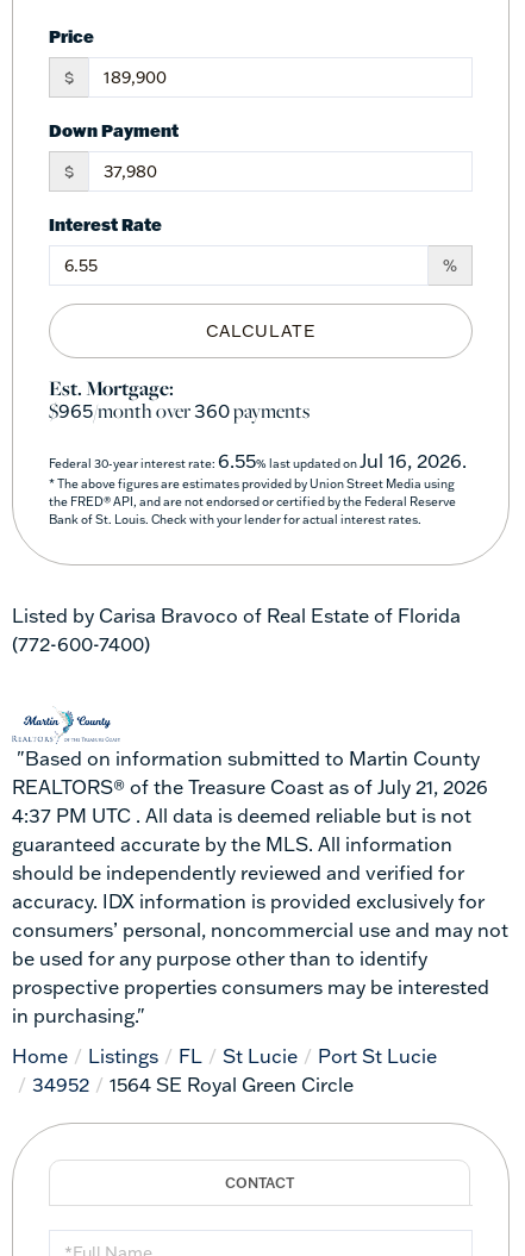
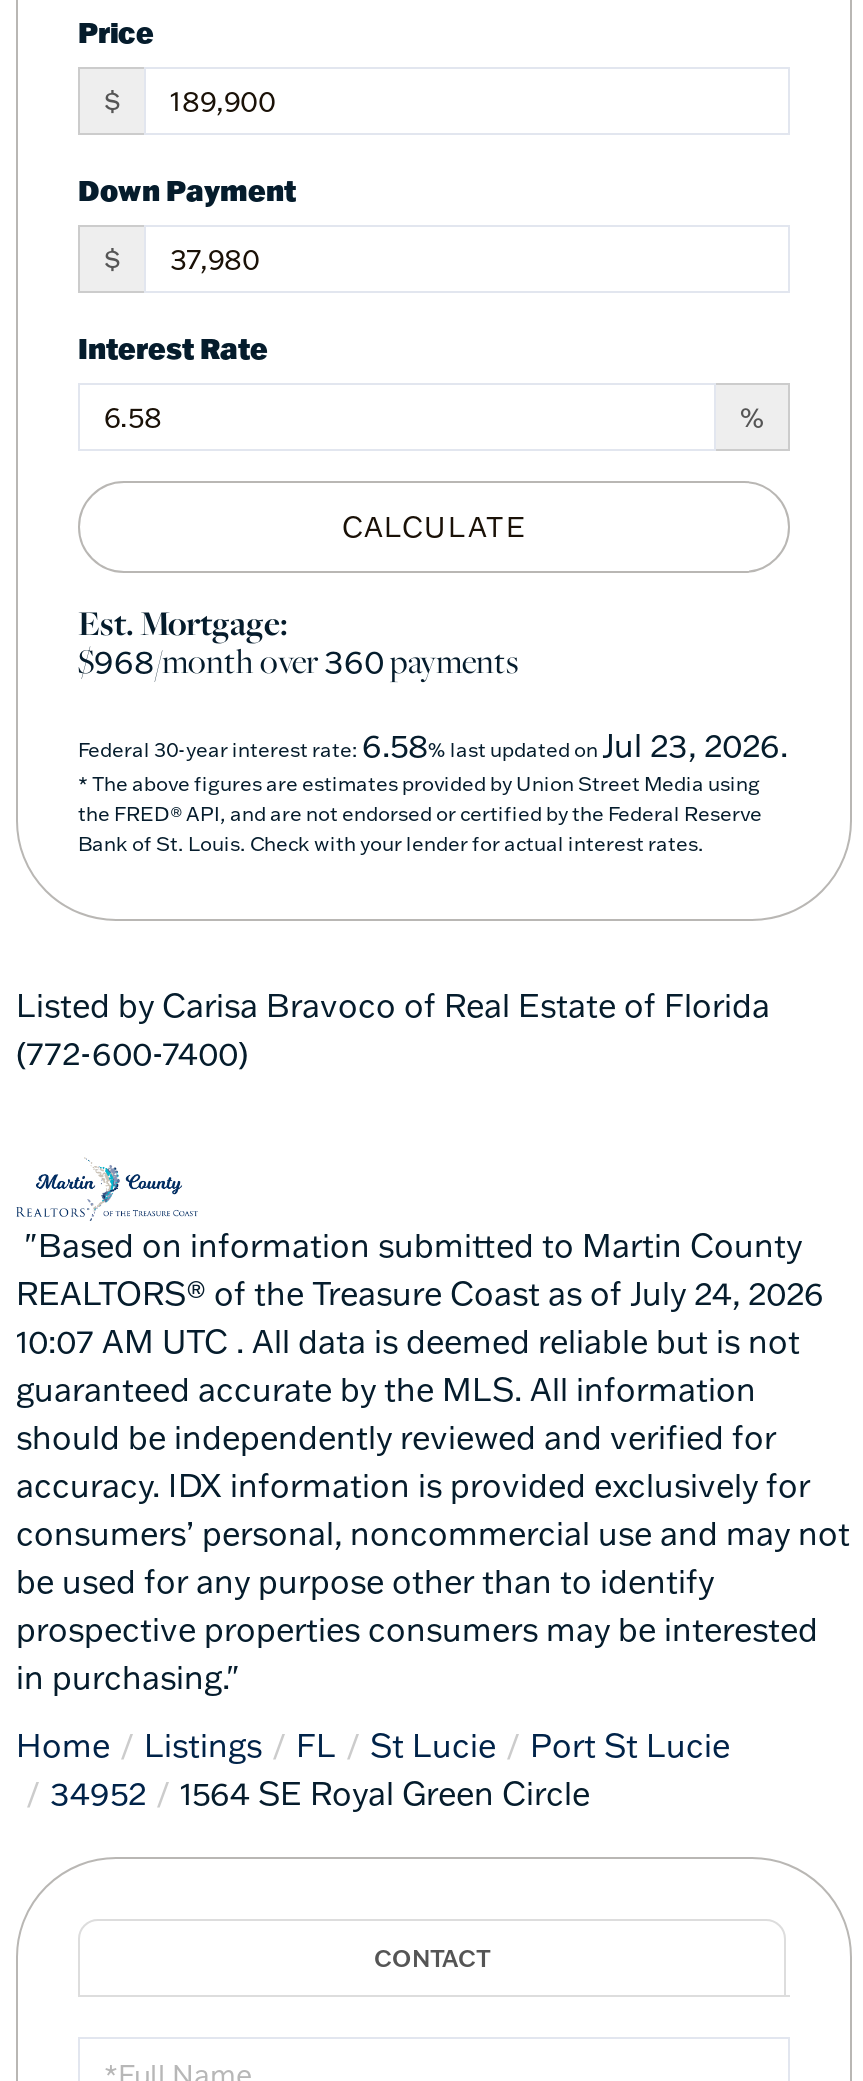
[49,396,310,425] $965/month over360payments -> [78,638,518,682] $968/month over360payments
[49,448,467,472] Federal 30-year interest rate: 6.55% last updated on Jul 16, 2026. -> [78,724,788,764] Federal 30-year interest rate: 6.58% last updated on Jul 23, 2026.
[12,775,488,798] REALTORS® of the Treasure Coast as of July 21, 2026 -> [16,1272,824,1312] REALTORS® of the Treasure Coast as of July 24, 2026
[12,803,471,827] 4:37 PM UTC . All data is deemed reliable but is not -> [16,1320,800,1360] 10:07 AM UTC . All data is deemed reliable but is not

